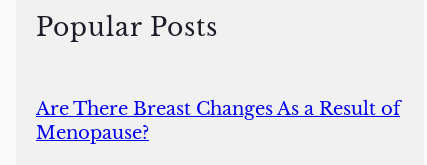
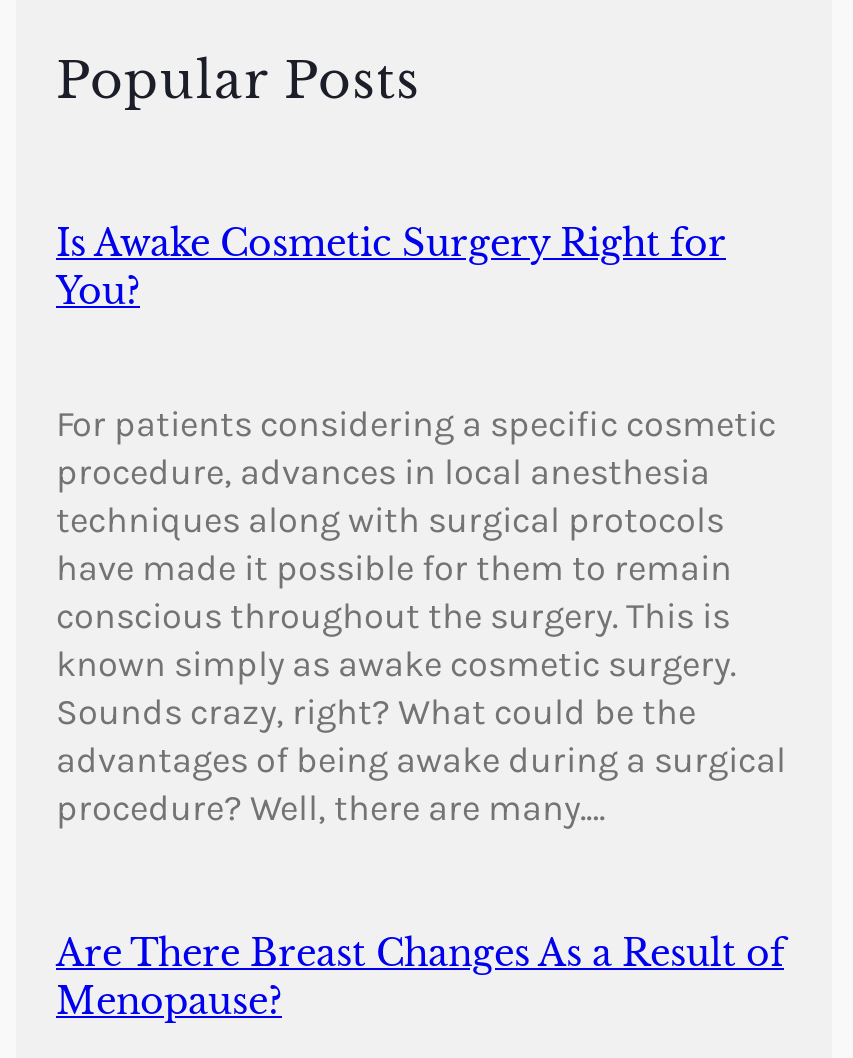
none -> [56,222,786,830] Is Awake Cosmetic Surgery Right for | You? | For patients considering a specific cosmetic | procedure, advances in local anesthesia | techniques along with surgical protocols | have made it possible for them to remain | conscious throughout the surgery. This is | known simply as awake cosmetic surgery. | Sounds crazy, right? What could be the | advantages of being awake during a surgical | procedure? Well, there are many.…

